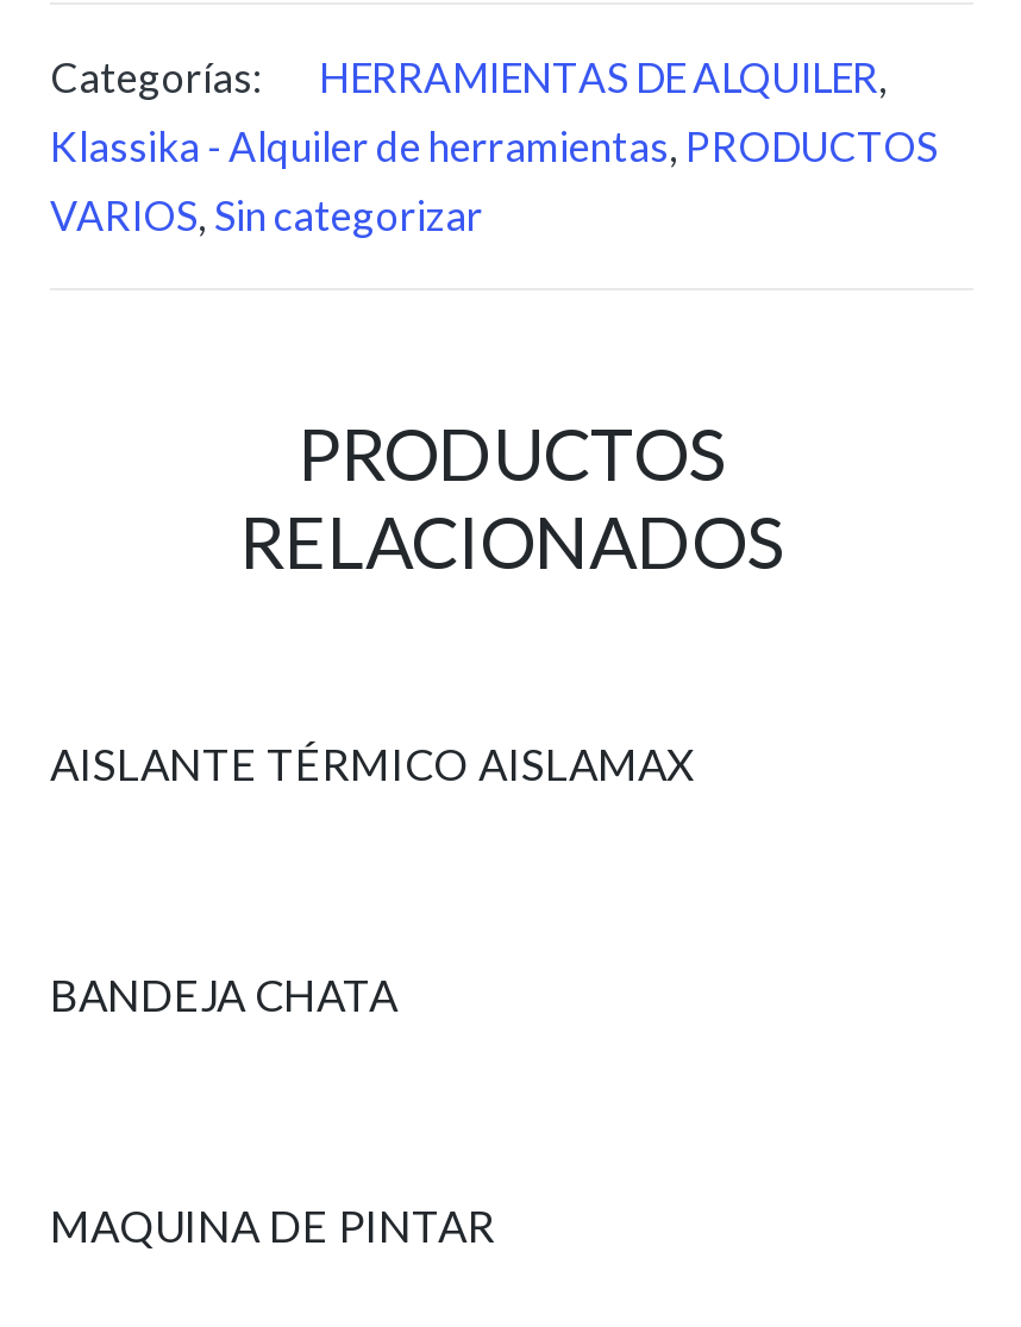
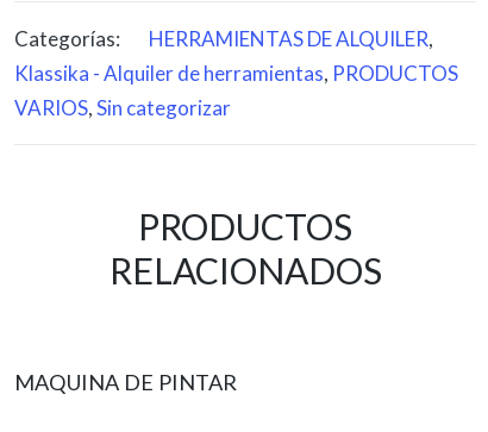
[50,738,695,790] AISLANTE TÉRMICO AISLAMAX -> none
[50,969,397,1021] BANDEJA CHATA -> none

